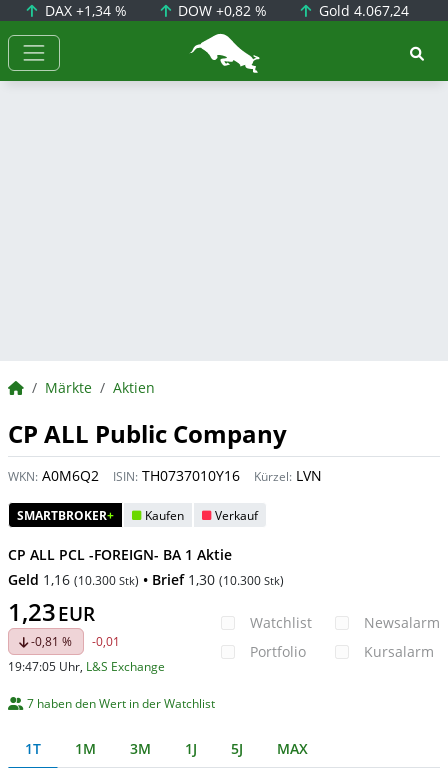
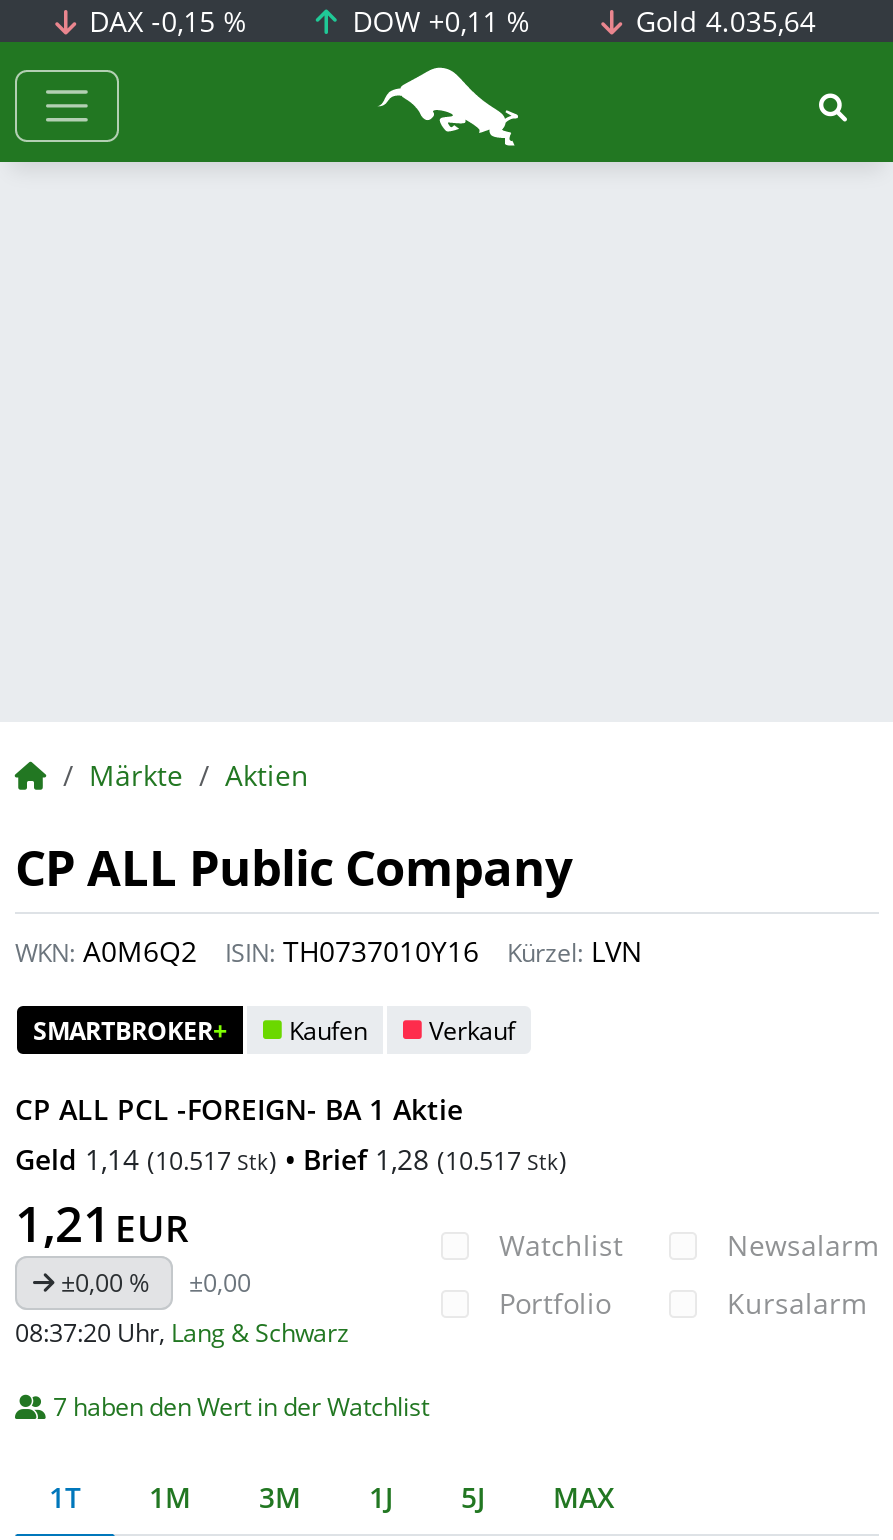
[41,1,127,20] DAX +1,34 % -> [81,2,247,40] DAX -0,15 %
[174,1,267,20] DOW +0,82 % -> [344,2,530,40] DOW +0,11 %
[315,1,409,20] Gold 4.067,24 -> [628,2,816,40] Gold 4.035,64
[8,570,284,650] Geld 1,16 (10.300 Stk) • Brief 1,30 (10.300 Stk) | 1,23 EUR | -0,81 % | -0,01 -> [15,1140,567,1300] Geld 1,14 (10.517 Stk) • Brief 1,28 (10.517 Stk) | 1,21 EUR | ±0,00 % | ±0,00
[8,658,165,675] 19:47:05 Uhr, L&S Exchange -> [15,1316,349,1350] 08:37:20 Uhr, Lang & Schwarz

